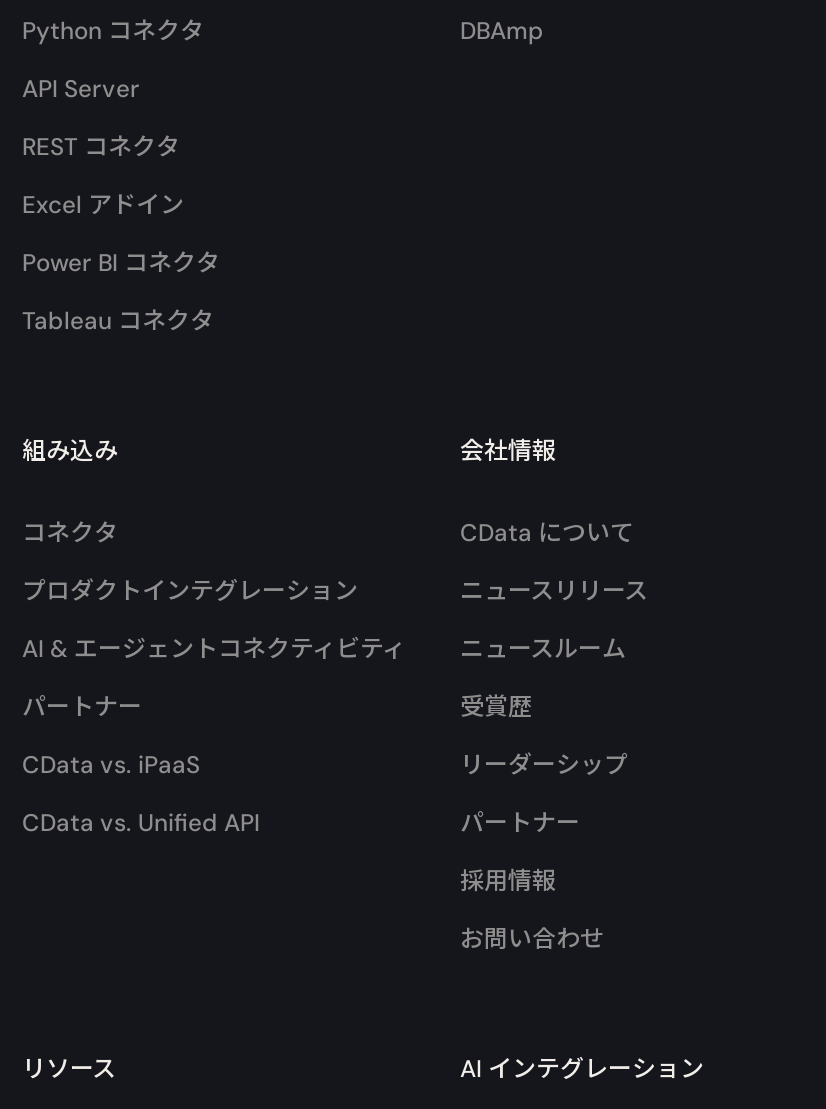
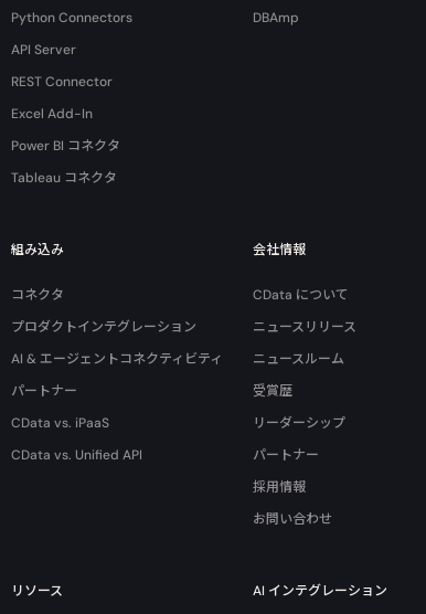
[22,16,204,48] Python コネクタ -> [11,9,132,27] Python Connectors
[22,132,180,164] REST コネクタ -> [11,73,113,91] REST Connector
[22,190,184,222] Excel アドイン -> [11,105,93,123] Excel Add-In

